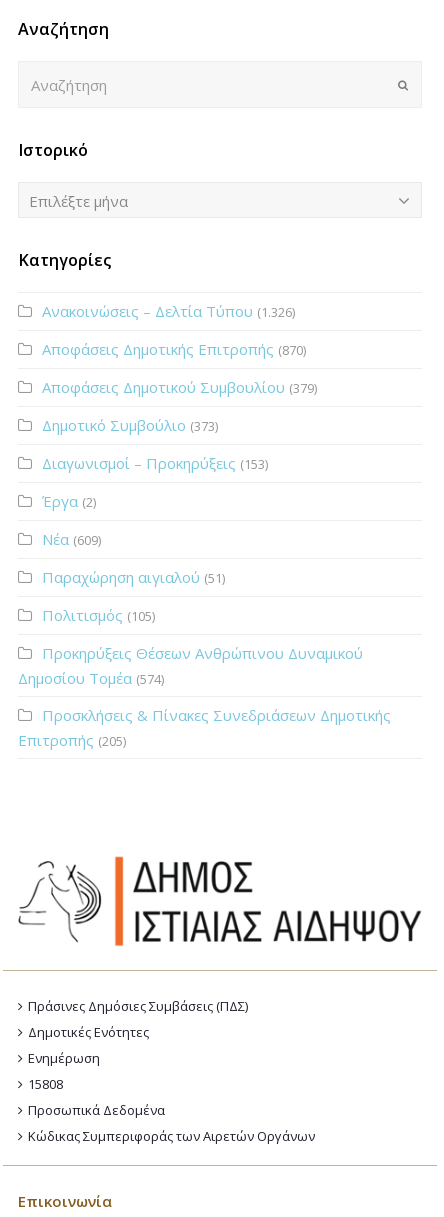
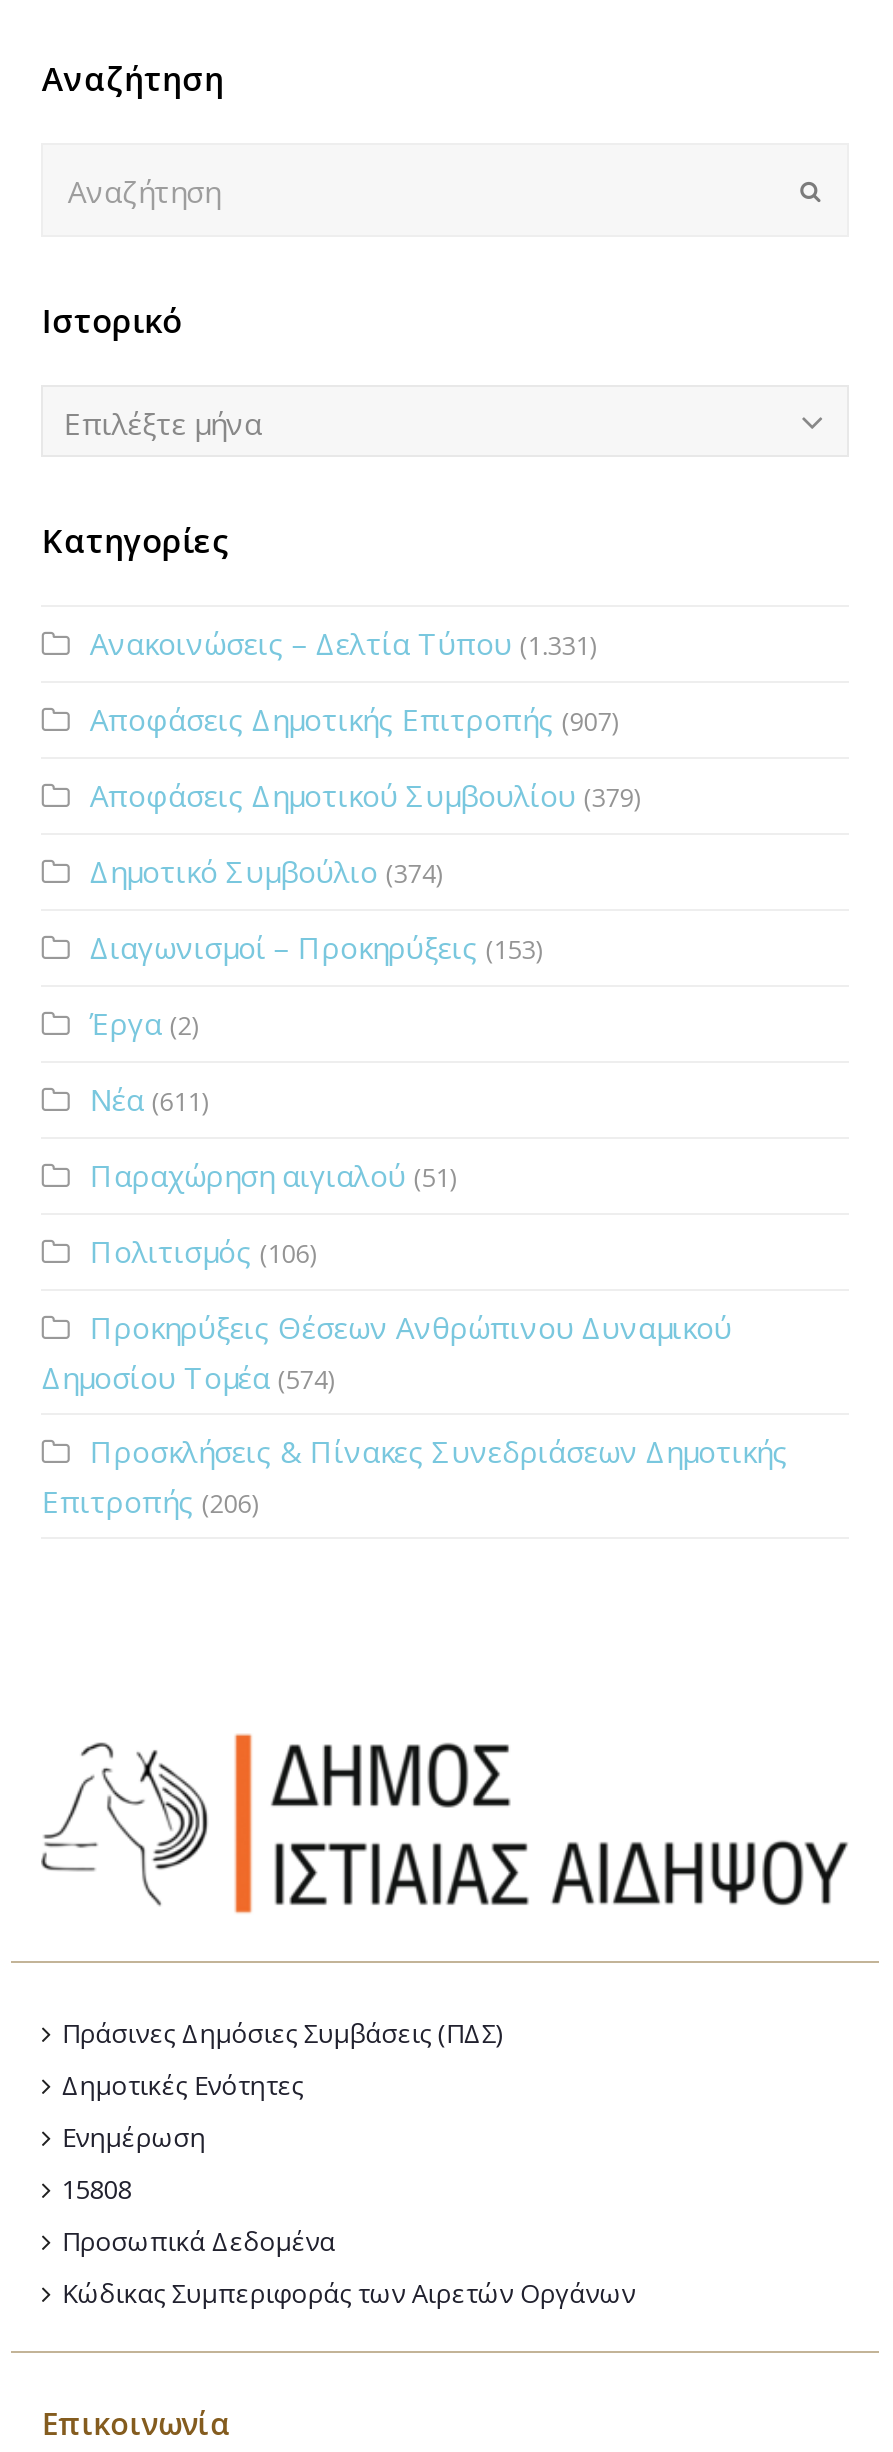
[42,301,295,321] Ανακοινώσεις – Δελτία Τύπου (1.326) -> [90,624,596,664] Ανακοινώσεις – Δελτία Τύπου (1.331)
[42,339,306,359] Αποφάσεις Δημοτικής Επιτροπής (870) -> [90,700,618,740] Αποφάσεις Δημοτικής Επιτροπής (907)
[42,415,218,435] Δημοτικό Συμβούλιο (373) -> [90,852,442,892] Δημοτικό Συμβούλιο (374)
[42,529,101,549] Νέα (609) -> [90,1080,208,1120] Νέα (611)
[42,605,155,625] Πολιτισμός (105) -> [90,1232,316,1272] Πολιτισμός (106)
[18,730,126,750] Επιτροπής (205) -> [42,1482,258,1522] Επιτροπής (206)

